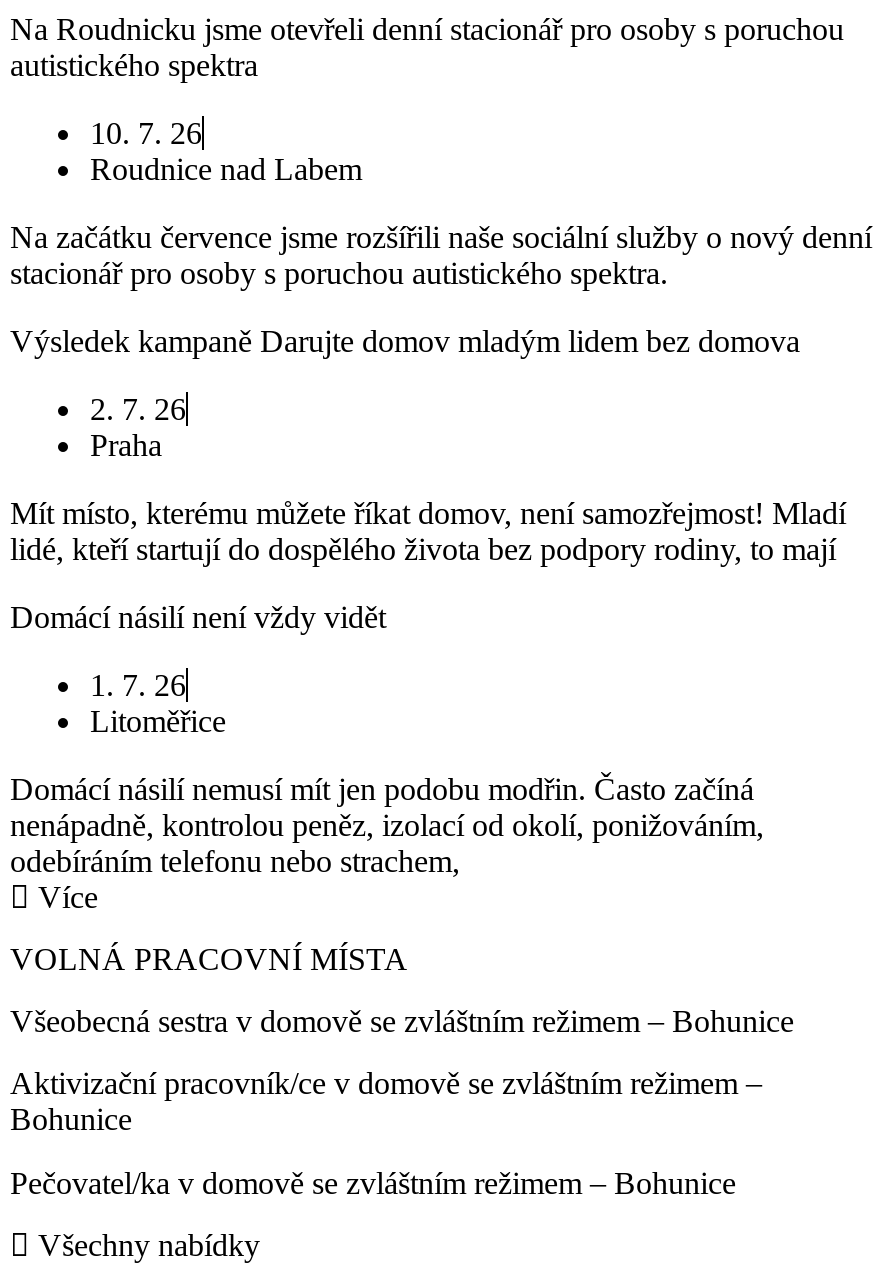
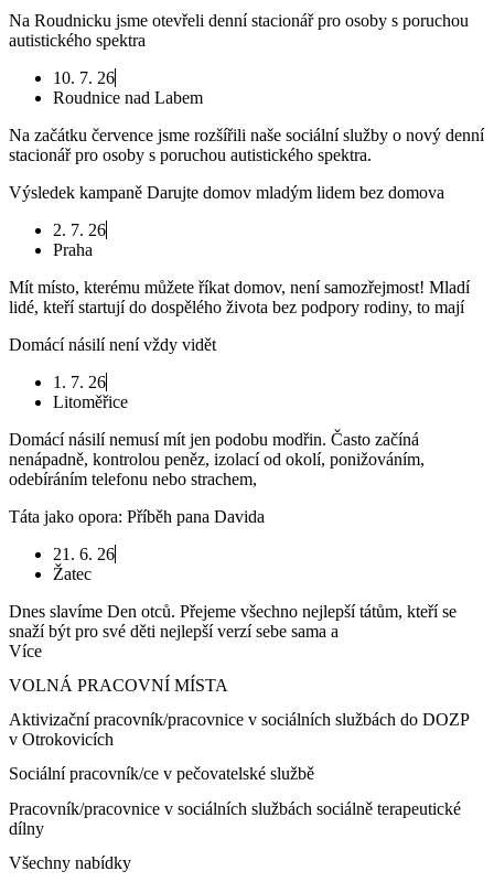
none -> [9,507,457,640] Táta jako opora: Příběh pana Davida | 21. 6. 26 | Žatec | Dnes slavíme Den otců. Přejeme všechno nejlepší tátům, kteří se | snaží být pro své děti nejlepší verzí sebe sama a
[10,1004,794,1038] Všeobecná sestra v domově se zvláštním režimem – Bohunice -> [9,710,469,749] Aktivizační pracovník/pracovnice v sociálních službách do DOZP | v Otrokovicích
[10,1067,762,1137] Aktivizační pracovník/ce v domově se zvláštním režimem – | Bohunice -> [9,764,314,783] Sociální pracovník/ce v pečovatelské službě
[10,1165,736,1199] Pečovatel/ka v domově se zvláštním režimem – Bohunice -> [9,799,461,838] Pracovník/pracovnice v sociálních službách sociálně terapeutické | dílny

